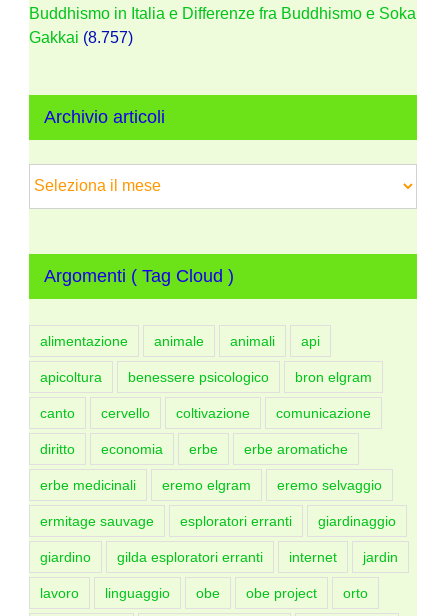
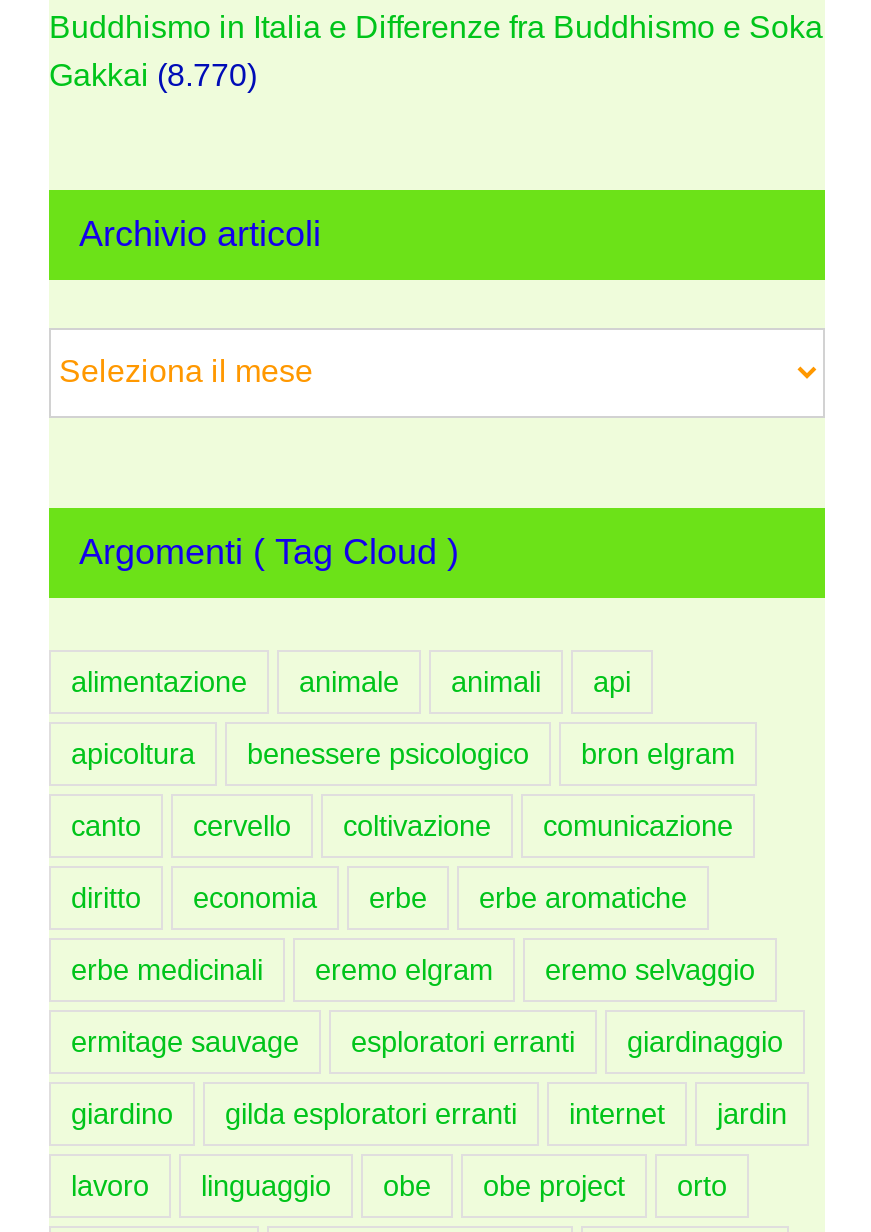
[29,29,133,46] Gakkai (8.757) -> [49,58,257,92] Gakkai (8.770)

